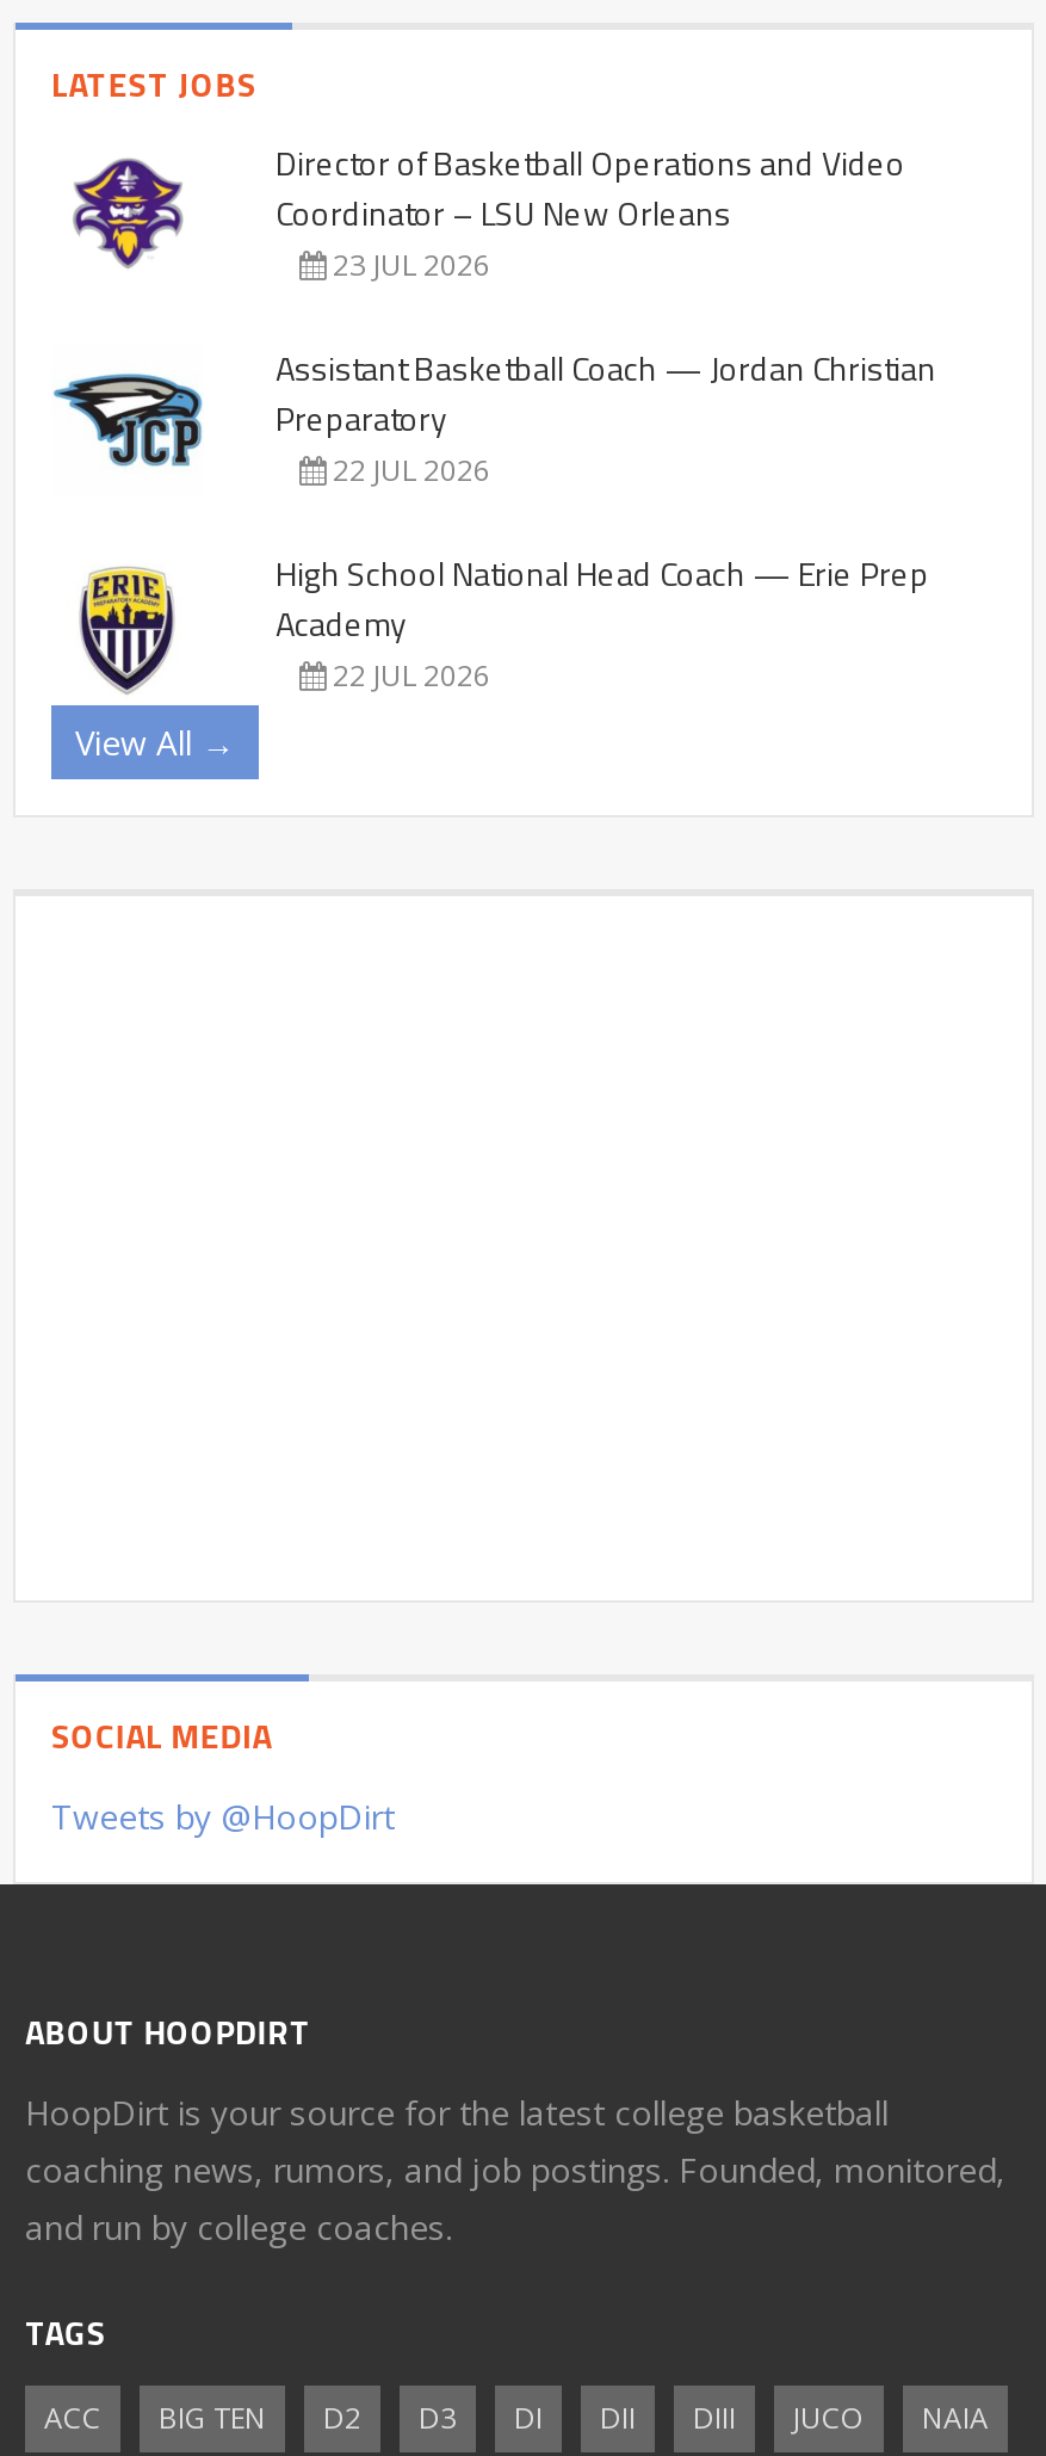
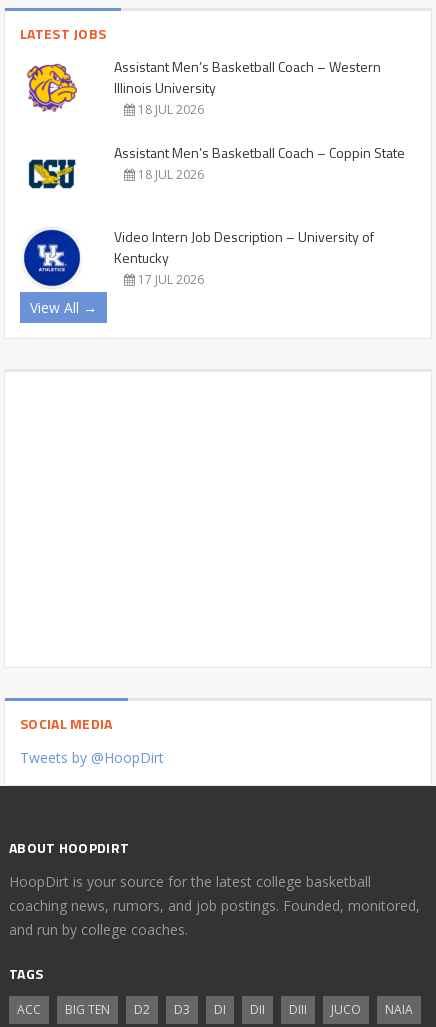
[70,137,905,285] [image] | Director of Basketball Operations and Video | Coordinator – LSU New Orleans | 23 JUL 2026 -> [26,56,381,118] [image] | Assistant Men’s Basketball Coach – Western | Illinois University | 18 JUL 2026
[51,342,936,490] [image] | Assistant Basketball Coach — Jordan Christian | Preparatory | 22 JUL 2026 -> [22,142,405,192] [image] | Assistant Men’s Basketball Coach – Coppin State | 18 JUL 2026
[61,547,929,695] [image] | High School National Head Coach — Erie Prep | Academy | 22 JUL 2026 -> [23,226,374,288] [image] | Video Intern Job Description – University of | Kentucky | 17 JUL 2026

